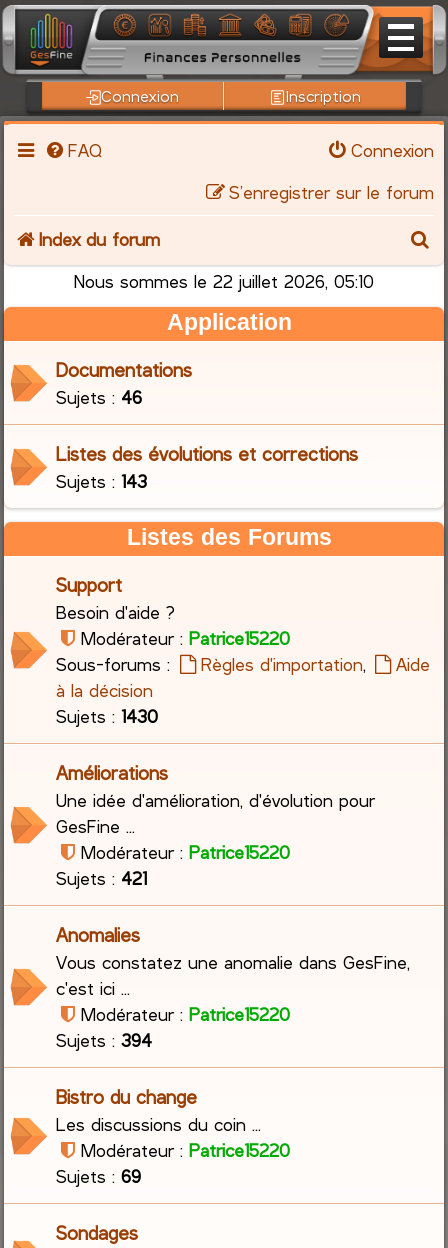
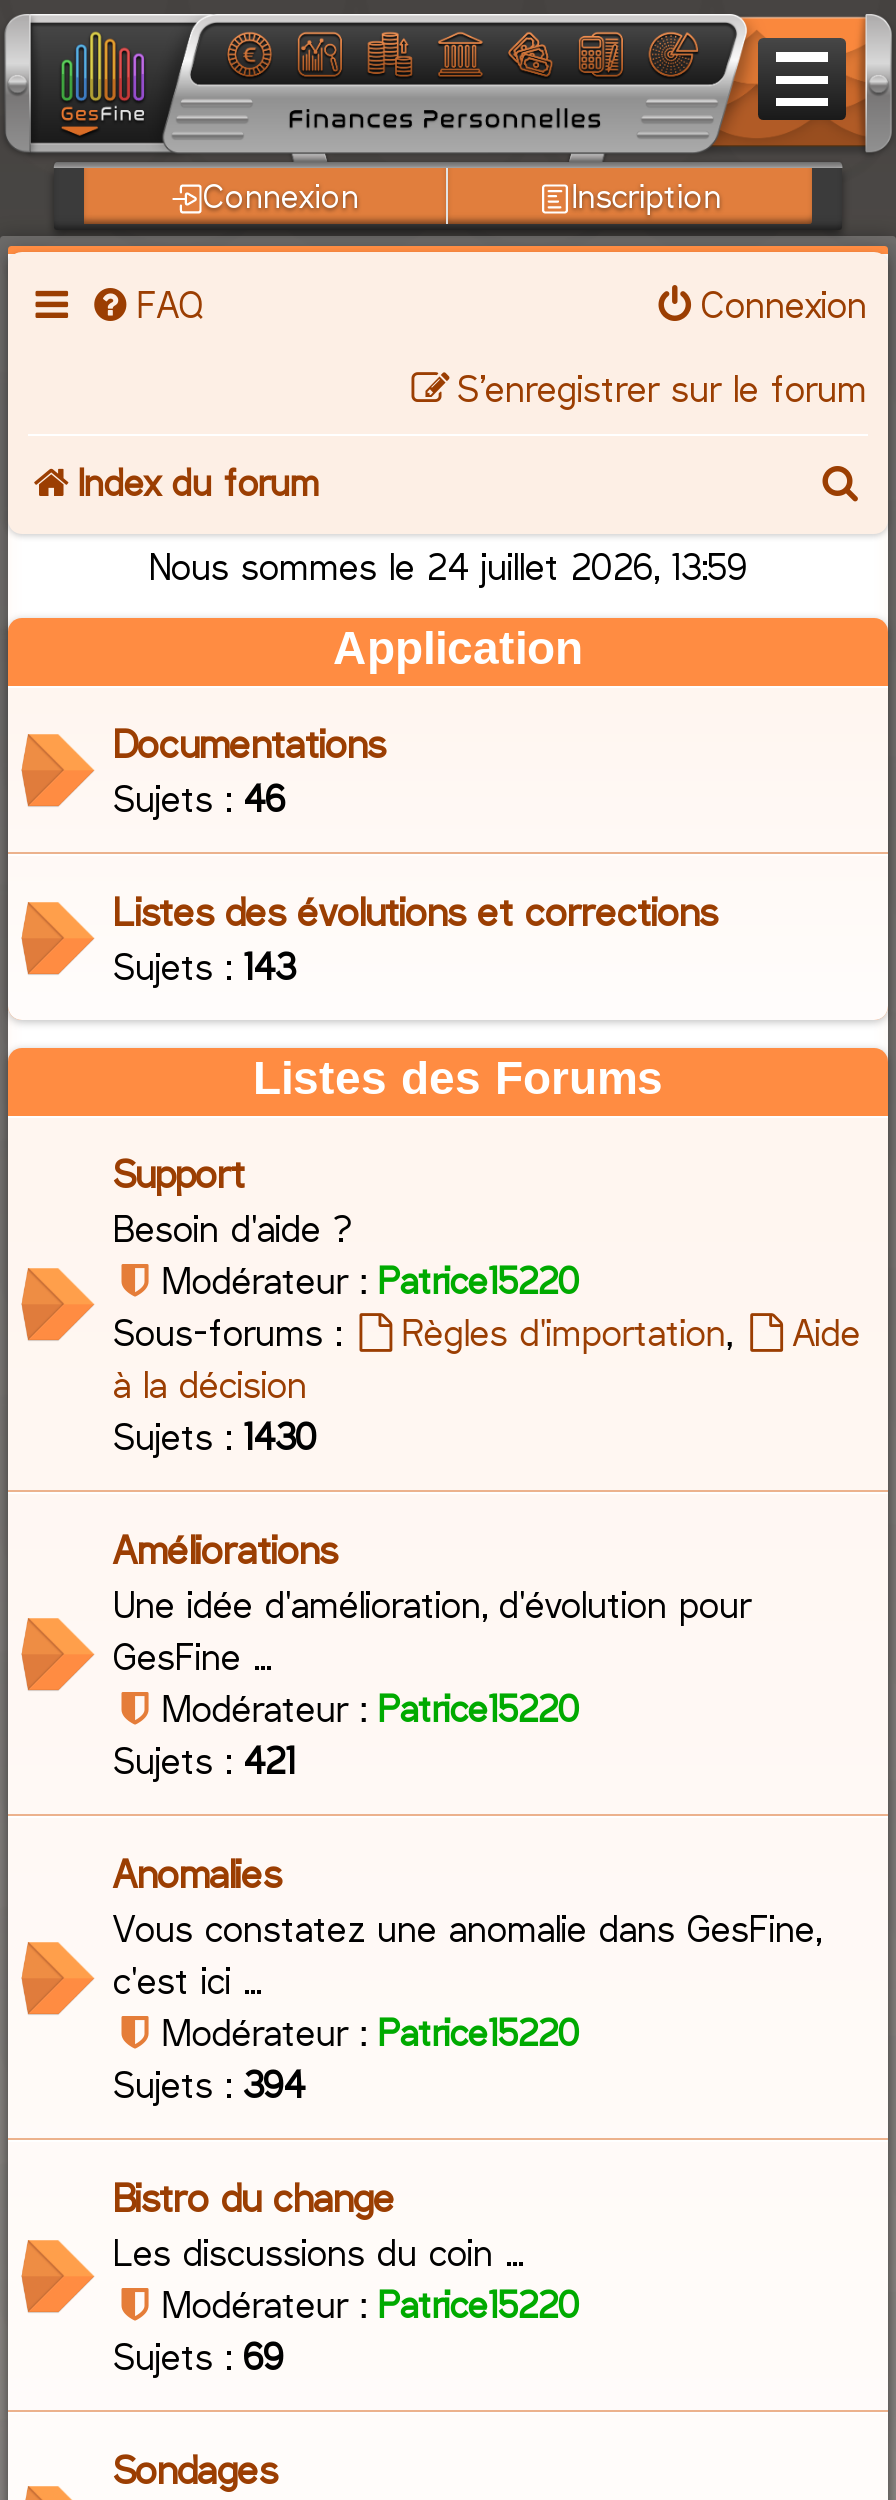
[74,270,374,292] Nous sommes le 22 juillet 2026, 05:10 -> [149,545,747,589] Nous sommes le 24 juillet 2026, 13:59

